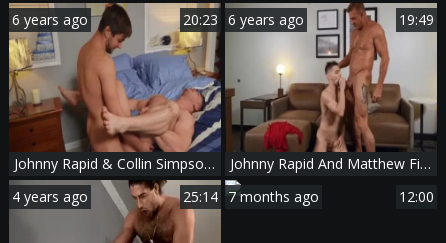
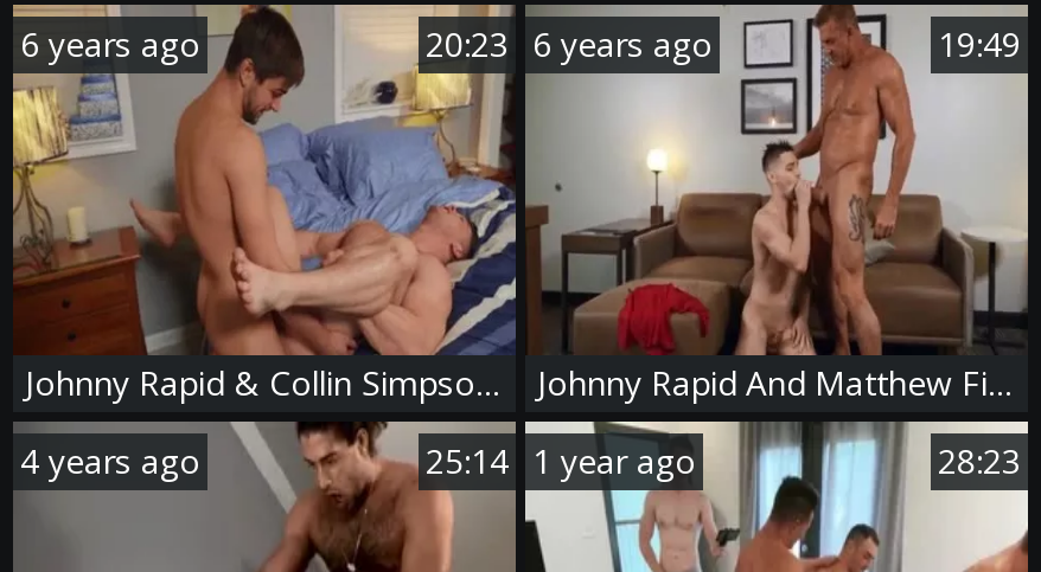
[228,187,434,206] 7 months ago | 12:00 -> [532,438,1021,483] 1 year ago | 28:23

